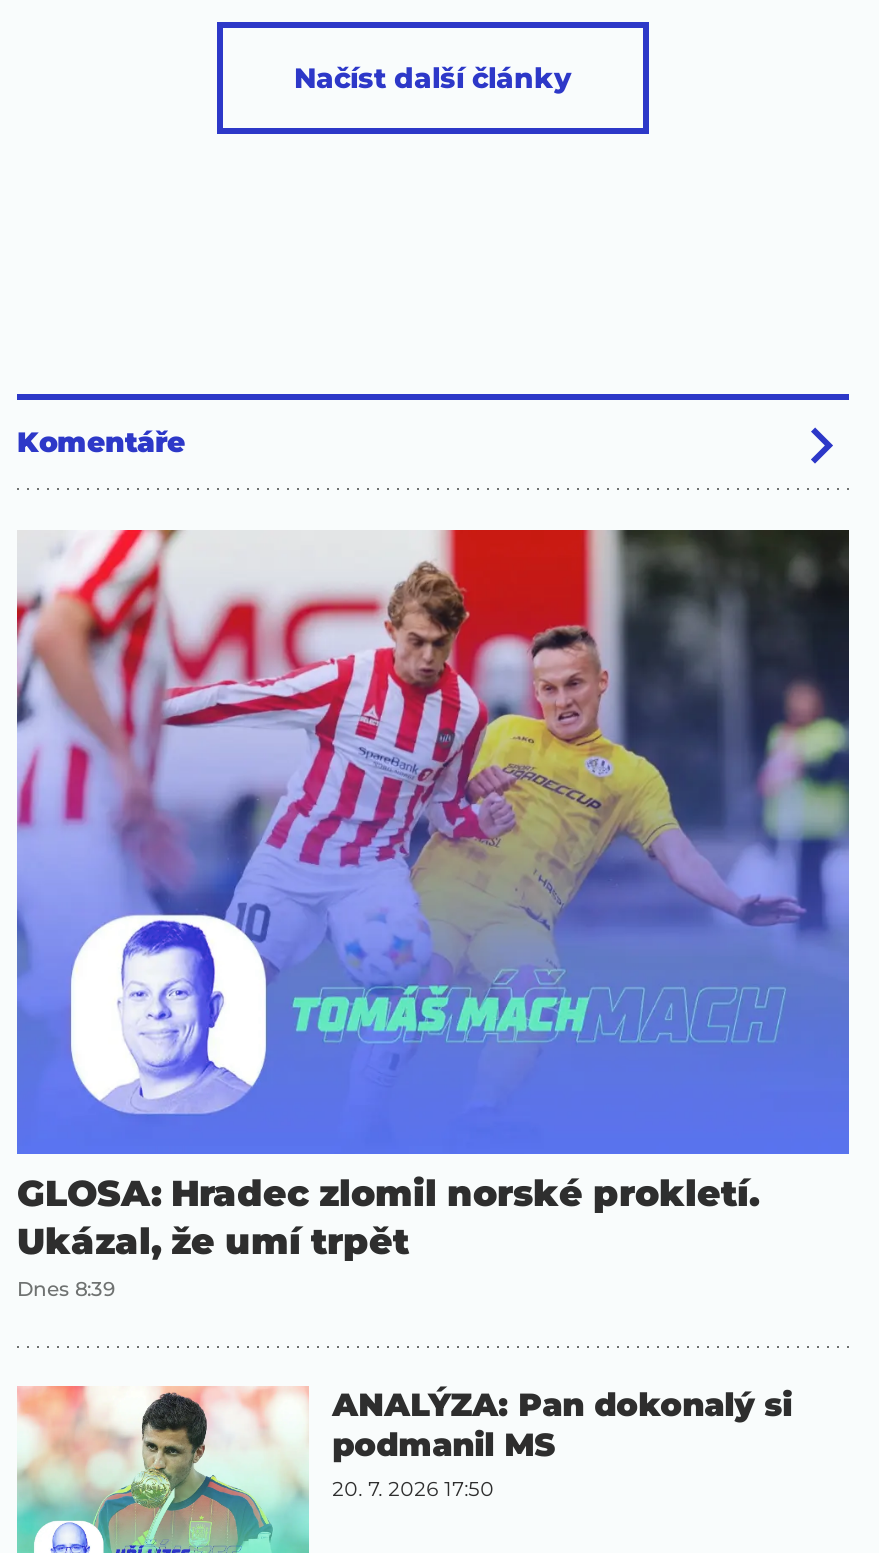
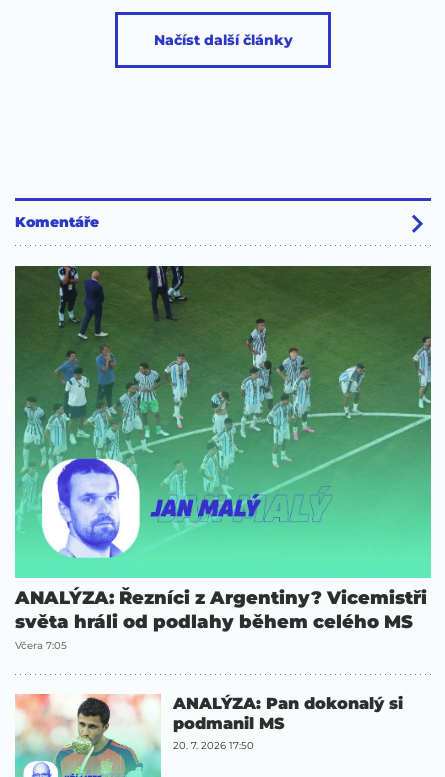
[15,527,851,1302] [image] | GLOSA: Hradec zlomil norské prokletí. | Ukázal, že umí trpět | Dnes 8:39 -> [14,265,432,651] [image] | ANALÝZA: Řezníci z Argentiny? Vicemistři | světa hráli od podlahy během celého MS | Včera 7:05

